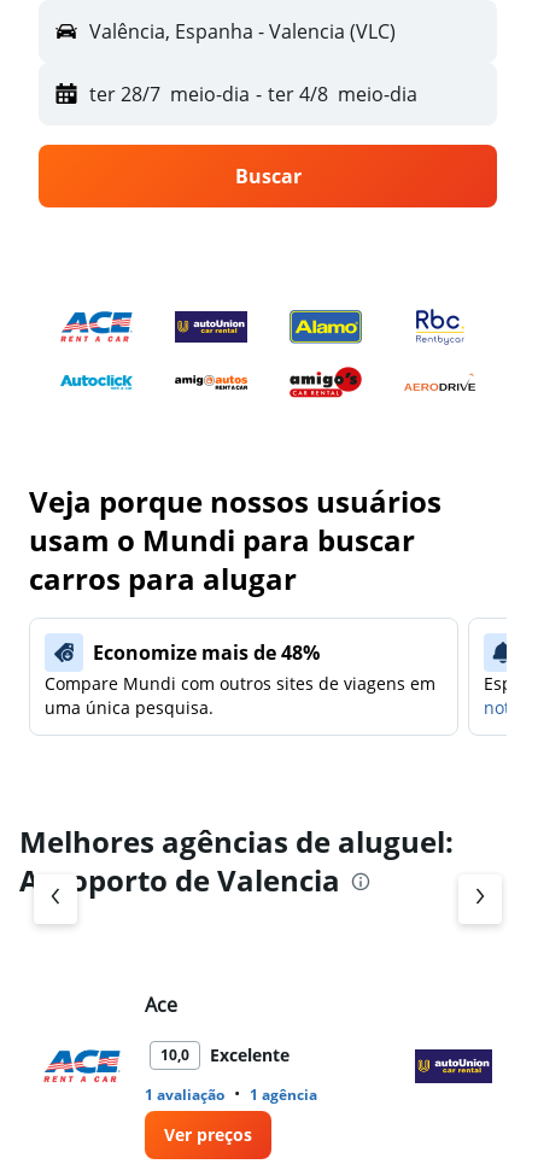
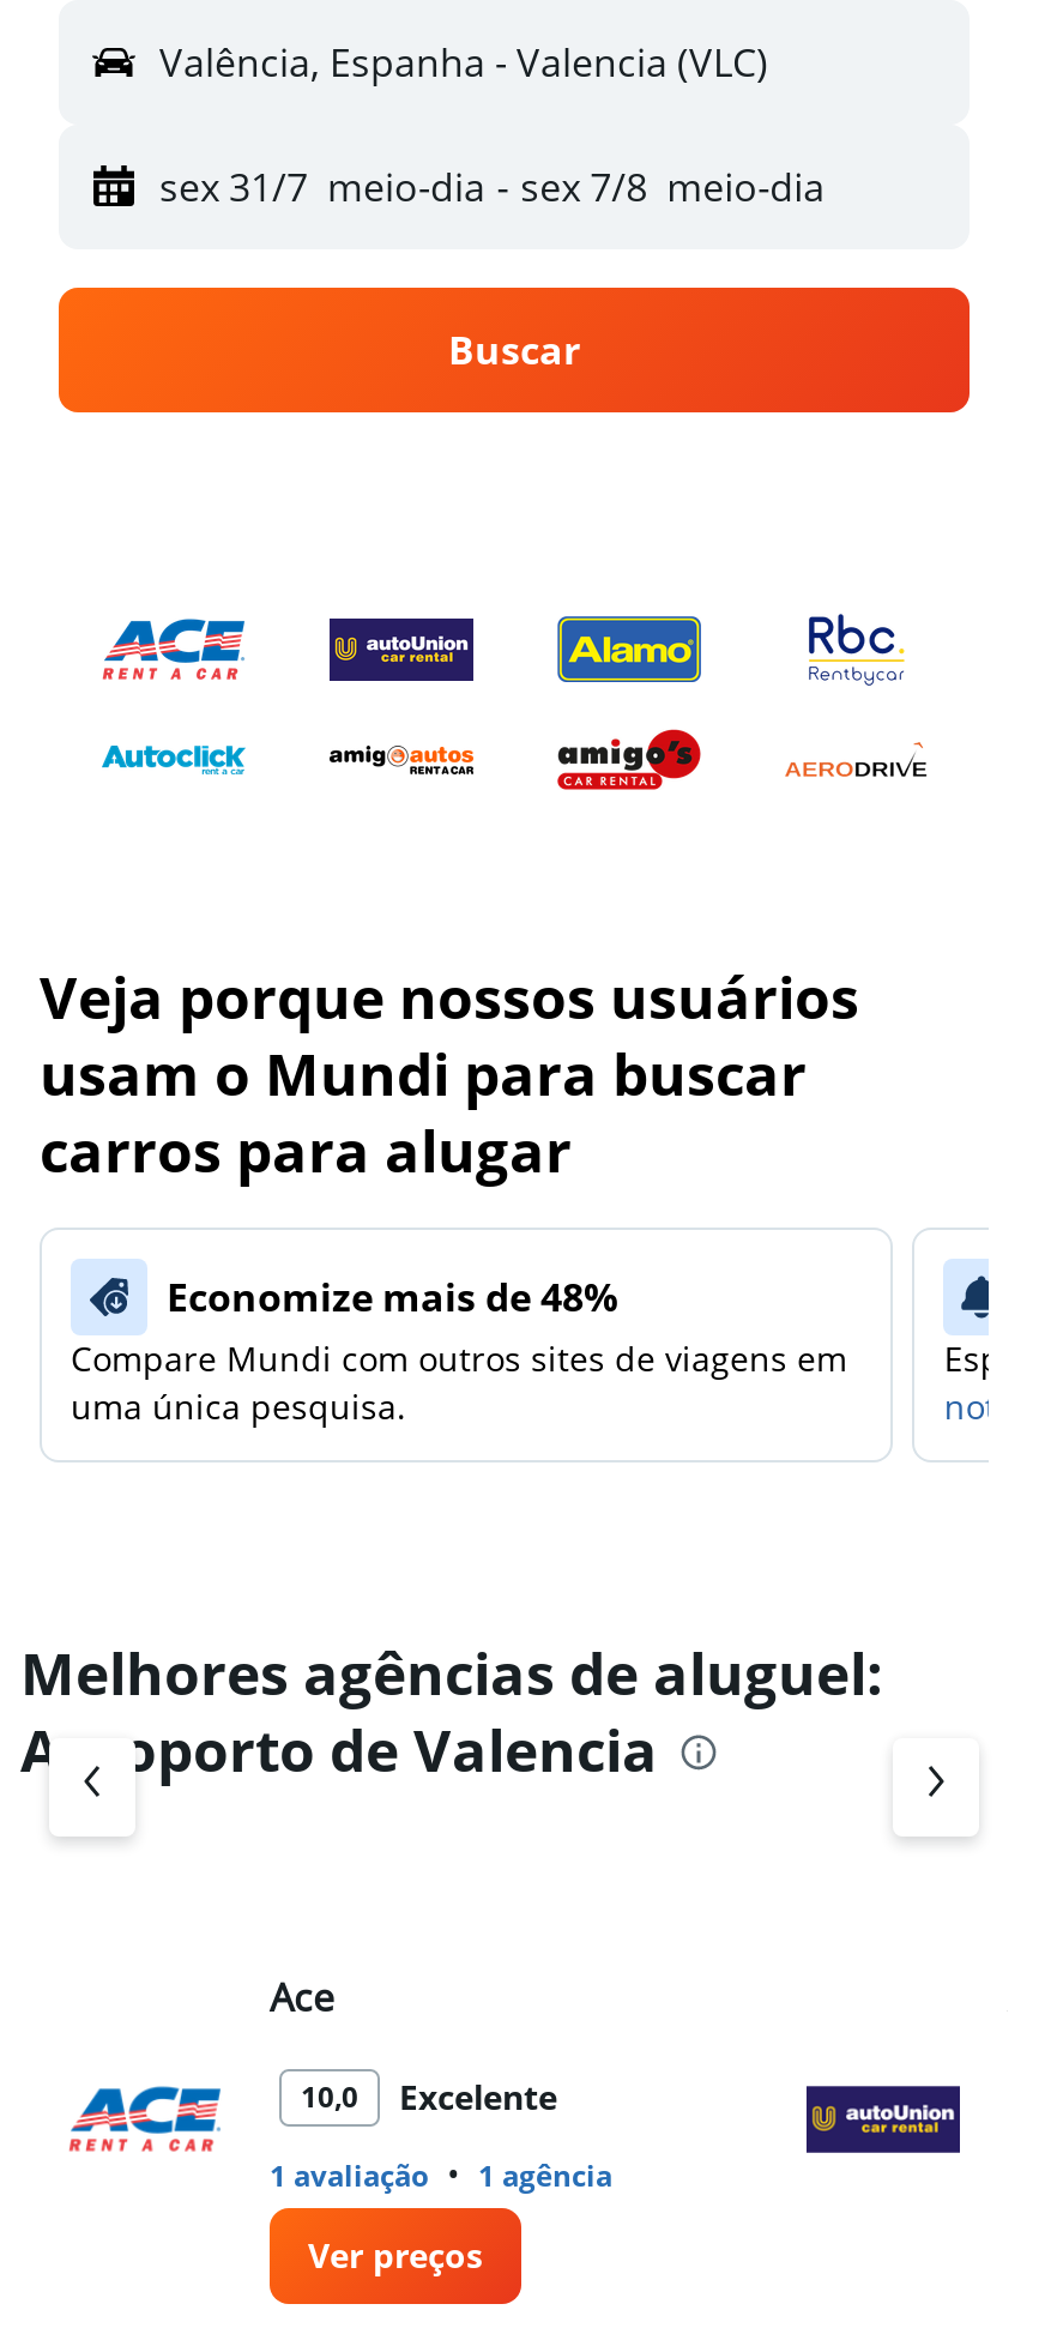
[89,81,417,107] ter 28/7 meio-dia - ter 4/8 meio-dia -> [159,161,825,213] sex 31/7 meio-dia - sex 7/8 meio-dia

